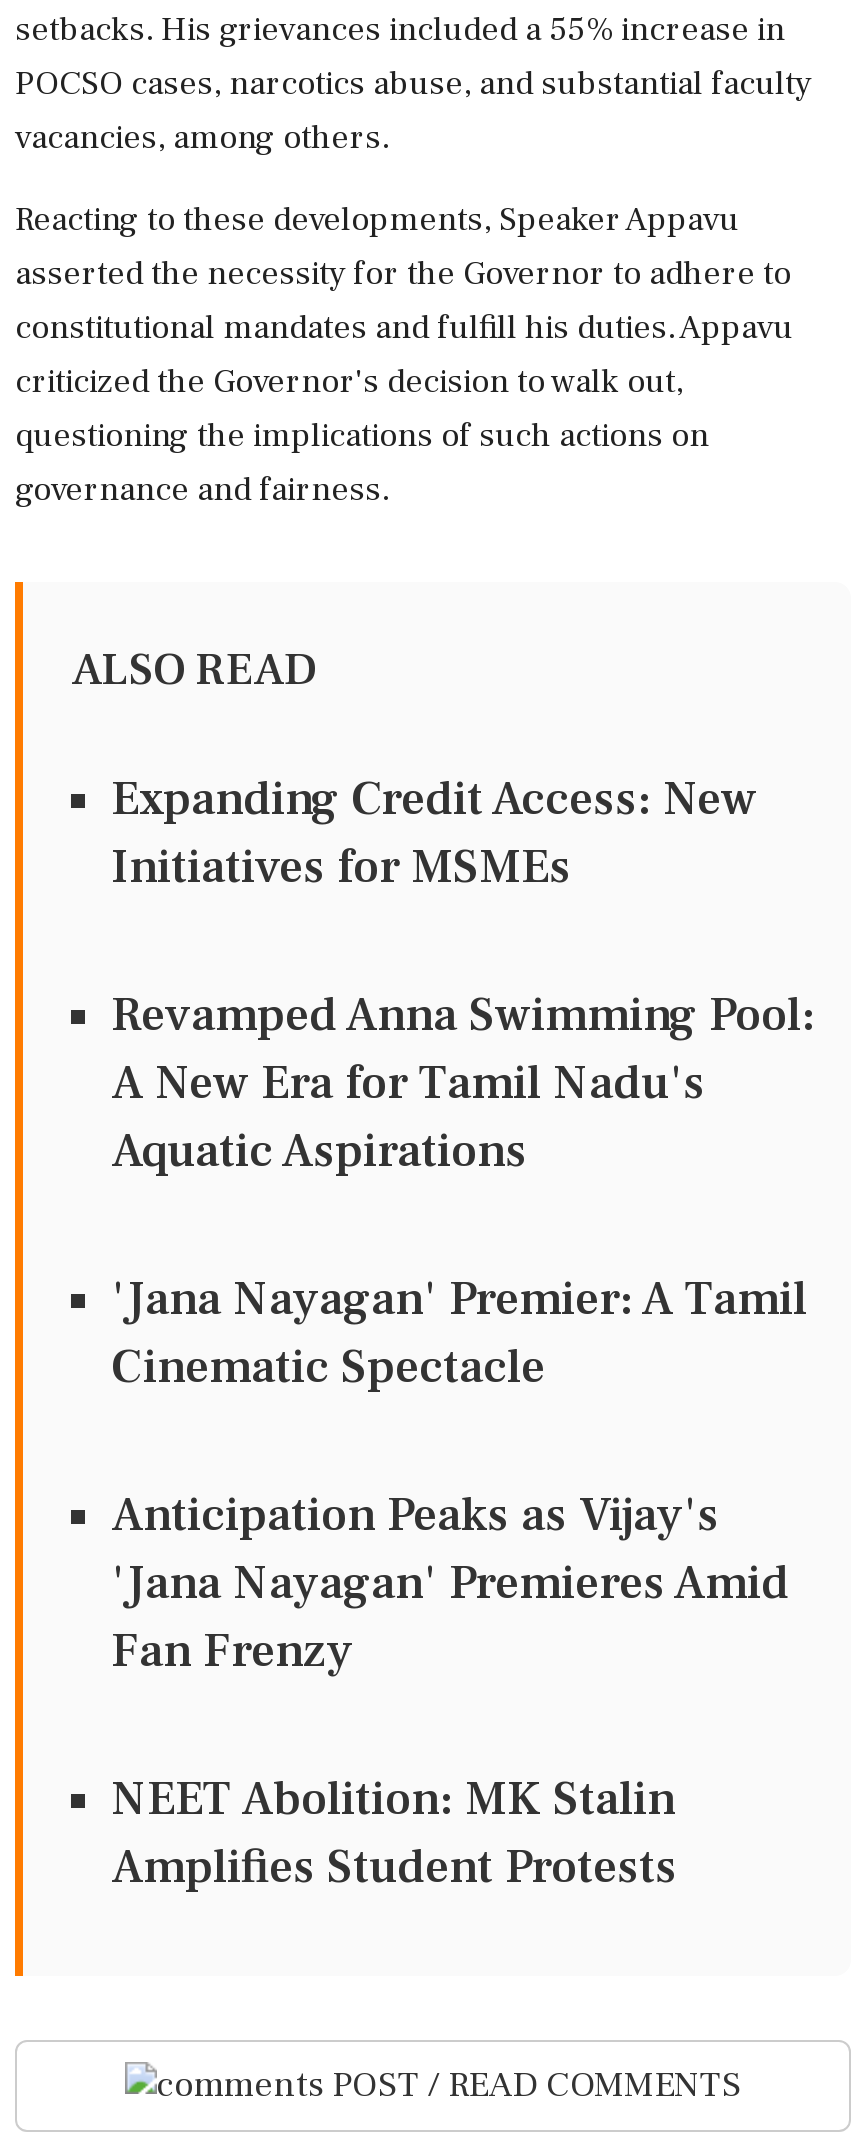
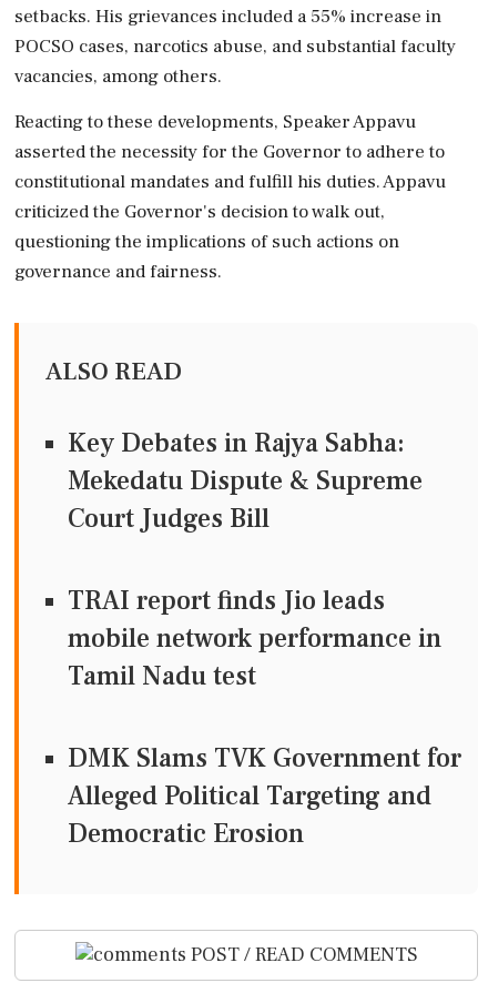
[111,767,815,1897] Expanding Credit Access: New | Initiatives for MSMEs | Revamped Anna Swimming Pool: | A New Era for Tamil Nadu's | Aquatic Aspirations | 'Jana Nayagan' Premier: A Tamil | Cinematic Spectacle | Anticipation Peaks as Vijay's | 'Jana Nayagan' Premieres Amid | Fan Frenzy | NEET Abolition: MK Stalin | Amplifies Student Protests -> [68,425,461,850] Key Debates in Rajya Sabha: | Mekedatu Dispute & Supreme | Court Judges Bill | TRAI report finds Jio leads | mobile network performance in | Tamil Nadu test | DMK Slams TVK Government for | Alleged Political Targeting and | Democratic Erosion

